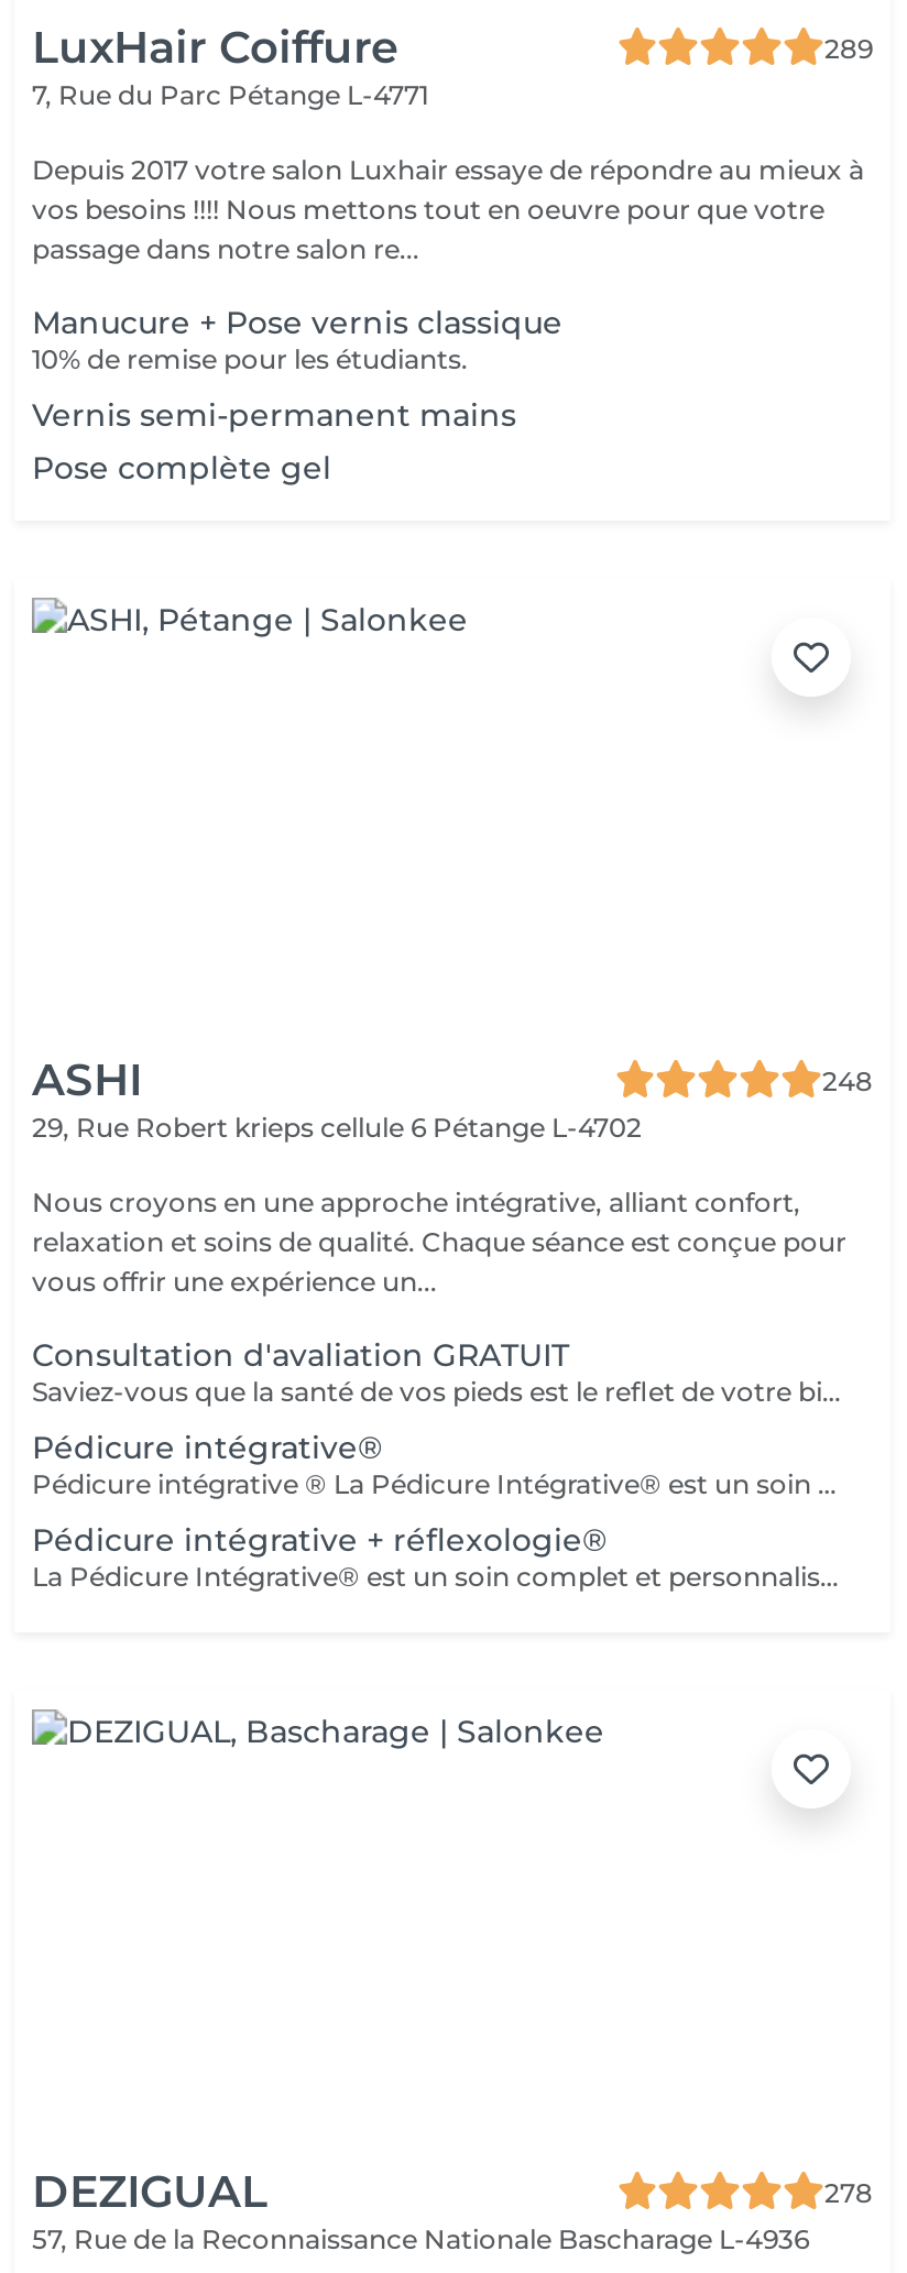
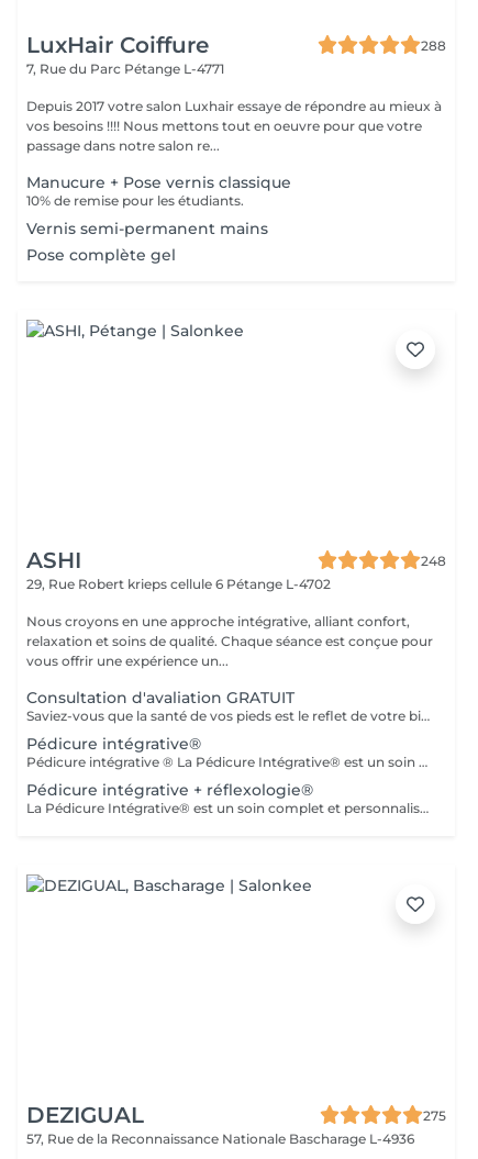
[824,32,873,65] 289 -> [421,37,446,54] 288
[824,2176,873,2209] 278 -> [423,1107,446,1124] 275

